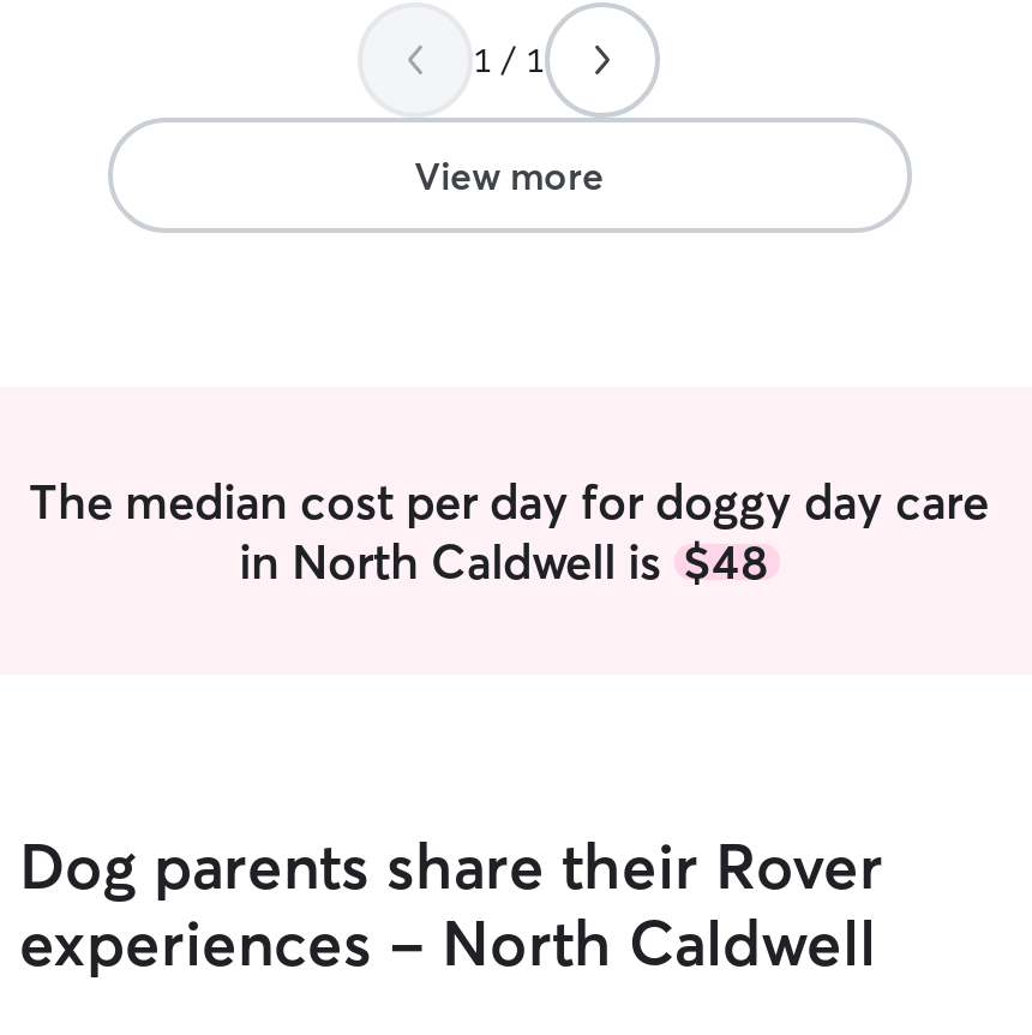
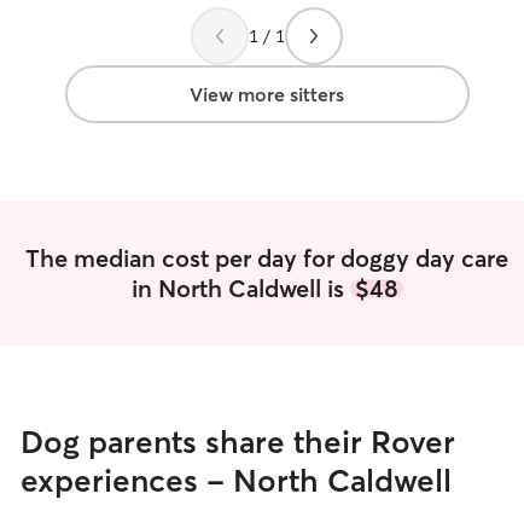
[414,151,604,199] View more -> [190,82,344,106] View more sitters

